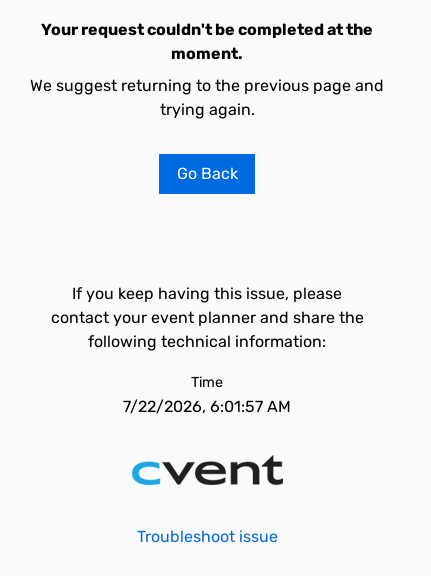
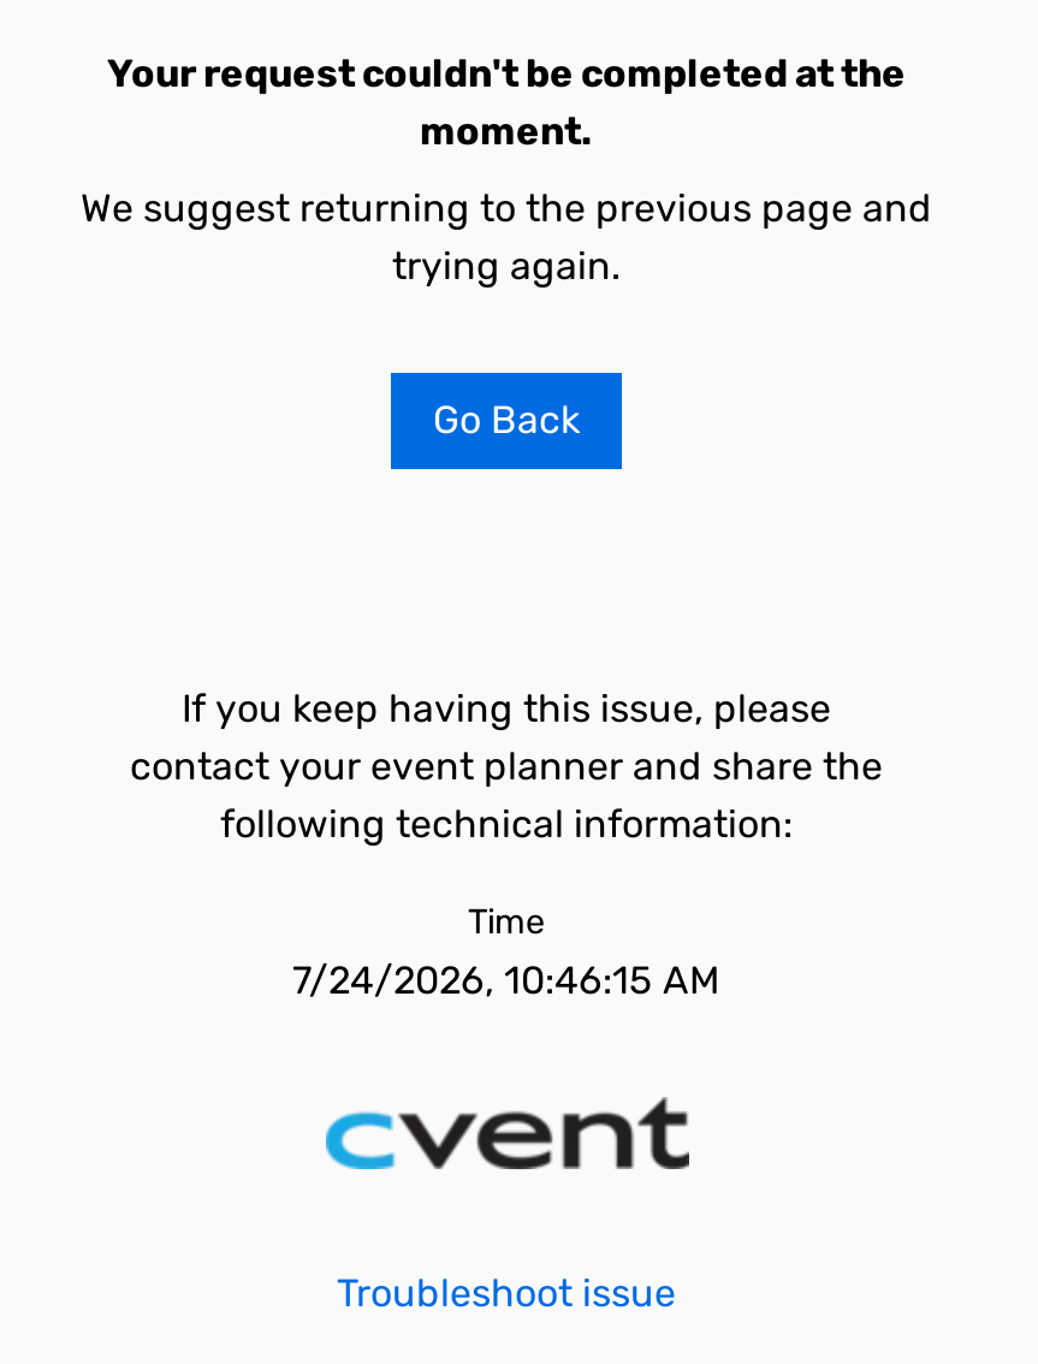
[123,397,291,416] 7/22/2026, 6:01:57 AM -> [292,957,720,1003] 7/24/2026, 10:46:15 AM

